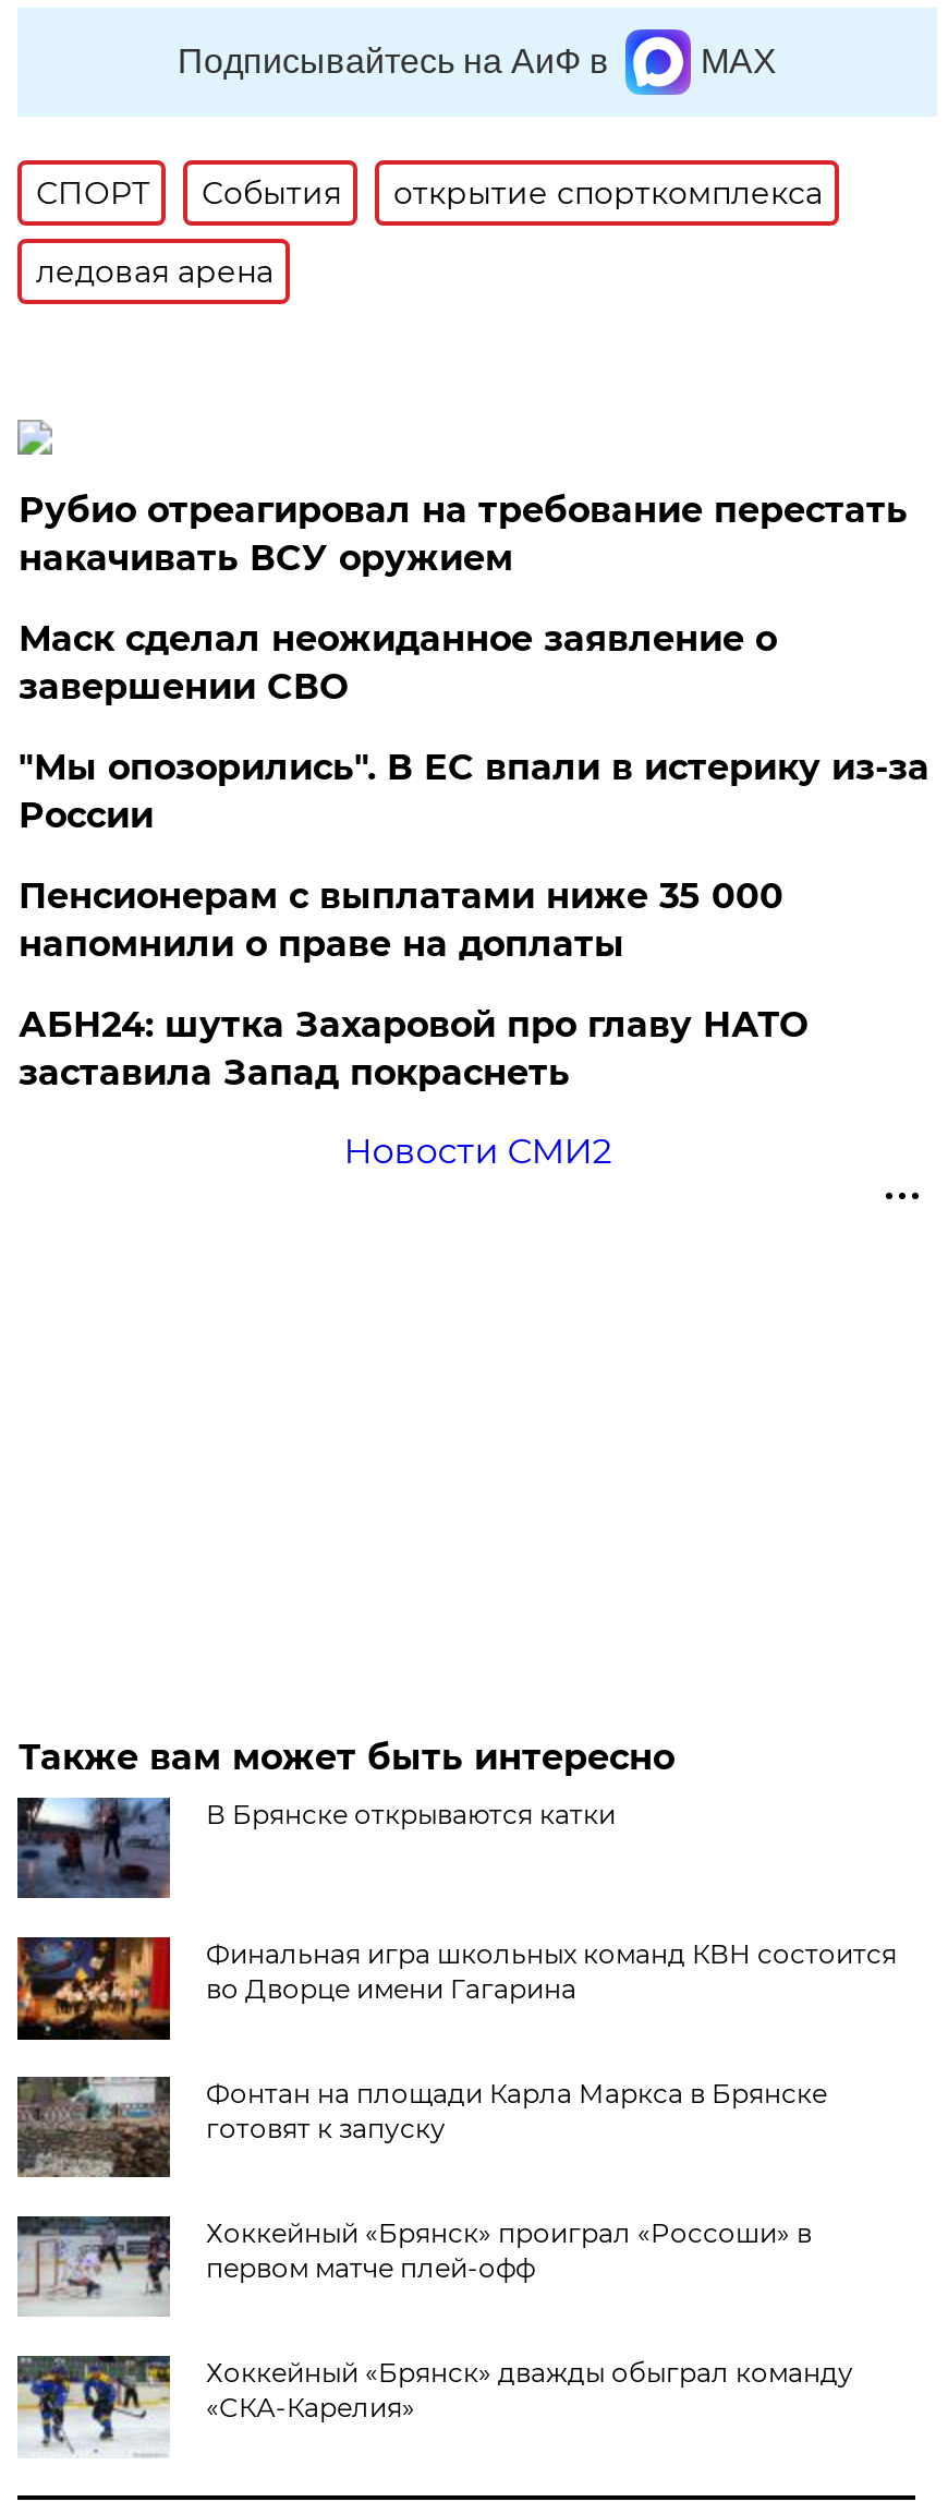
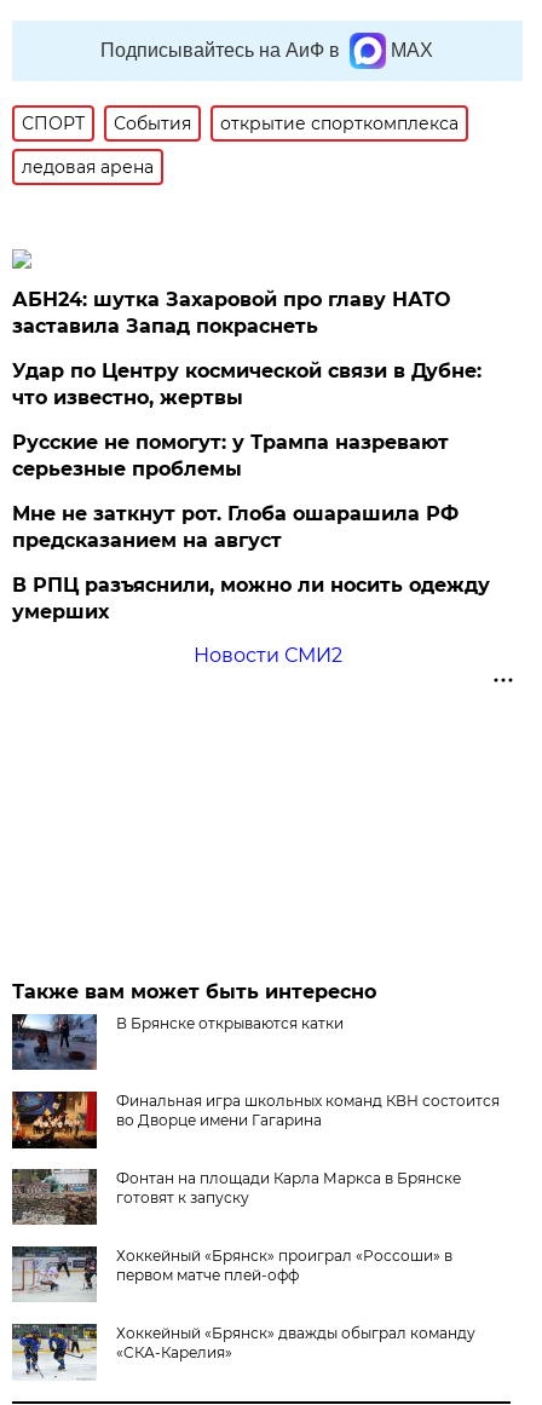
[18,489,929,965] Рубио отреагировал на требование перестать | накачивать ВСУ оружием | Маск сделал неожиданное заявление о | завершении СВО | "Мы опозорились". В ЕС впали в истерику из-за | России | Пенсионерам с выплатами ниже 35 000 | напомнили о праве на доплаты -> none
moved [18,1004,807,1093] -> [13,288,451,338]: АБН24: шутка Захаровой про главу НАТО | заставила Запад покраснеть
none -> [13,359,490,623] Удар по Центру космической связи в Дубне: | что известно, жертвы | Русские не помогут: у Трампа назревают | серьезные проблемы | Мне не заткнут рот. Глоба ошарашила РФ | предсказанием на август | В РПЦ разъяснили, можно ли носить одежду | умерших

